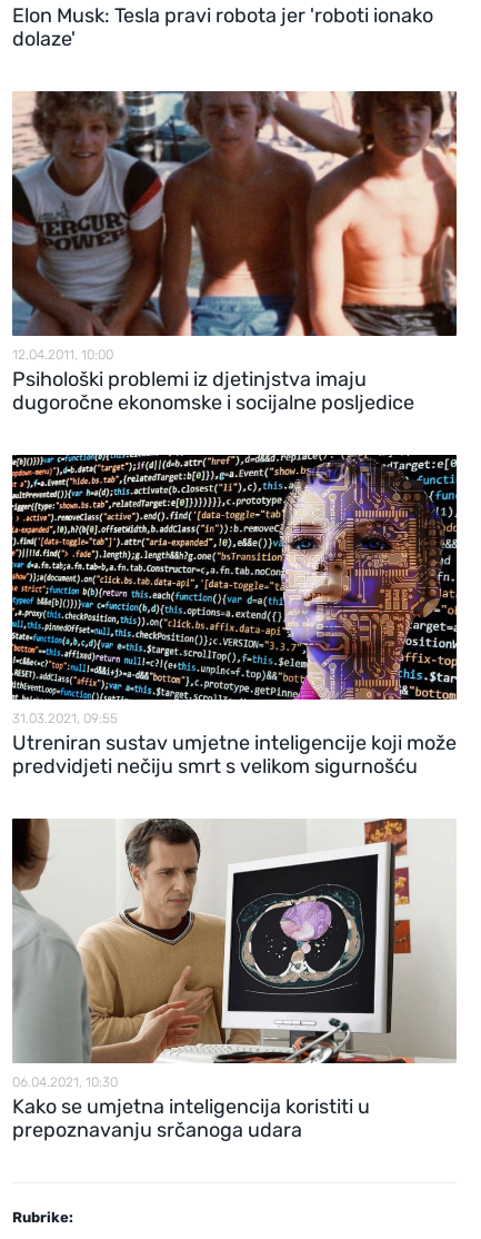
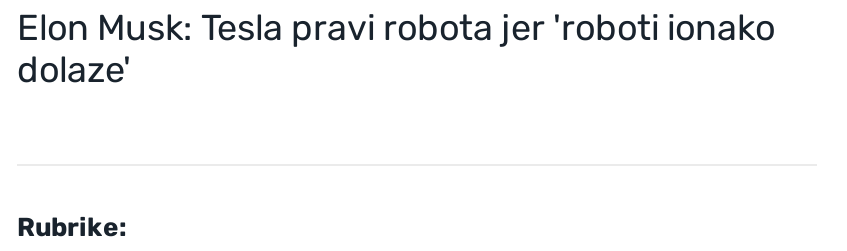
[11,90,458,415] [image] | 12.04.2011, 10:00 | Psihološki problemi iz djetinjstva imaju | dugoročne ekonomske i socijalne posljedice -> none
[11,454,458,779] [image] | 31.03.2021, 09:55 | Utreniran sustav umjetne inteligencije koji može | predvidjeti nečiju smrt s velikom sigurnošću -> none
[11,817,457,1142] [image] | 06.04.2021, 10:30 | Kako se umjetna inteligencija koristiti u | prepoznavanju srčanoga udara -> none

